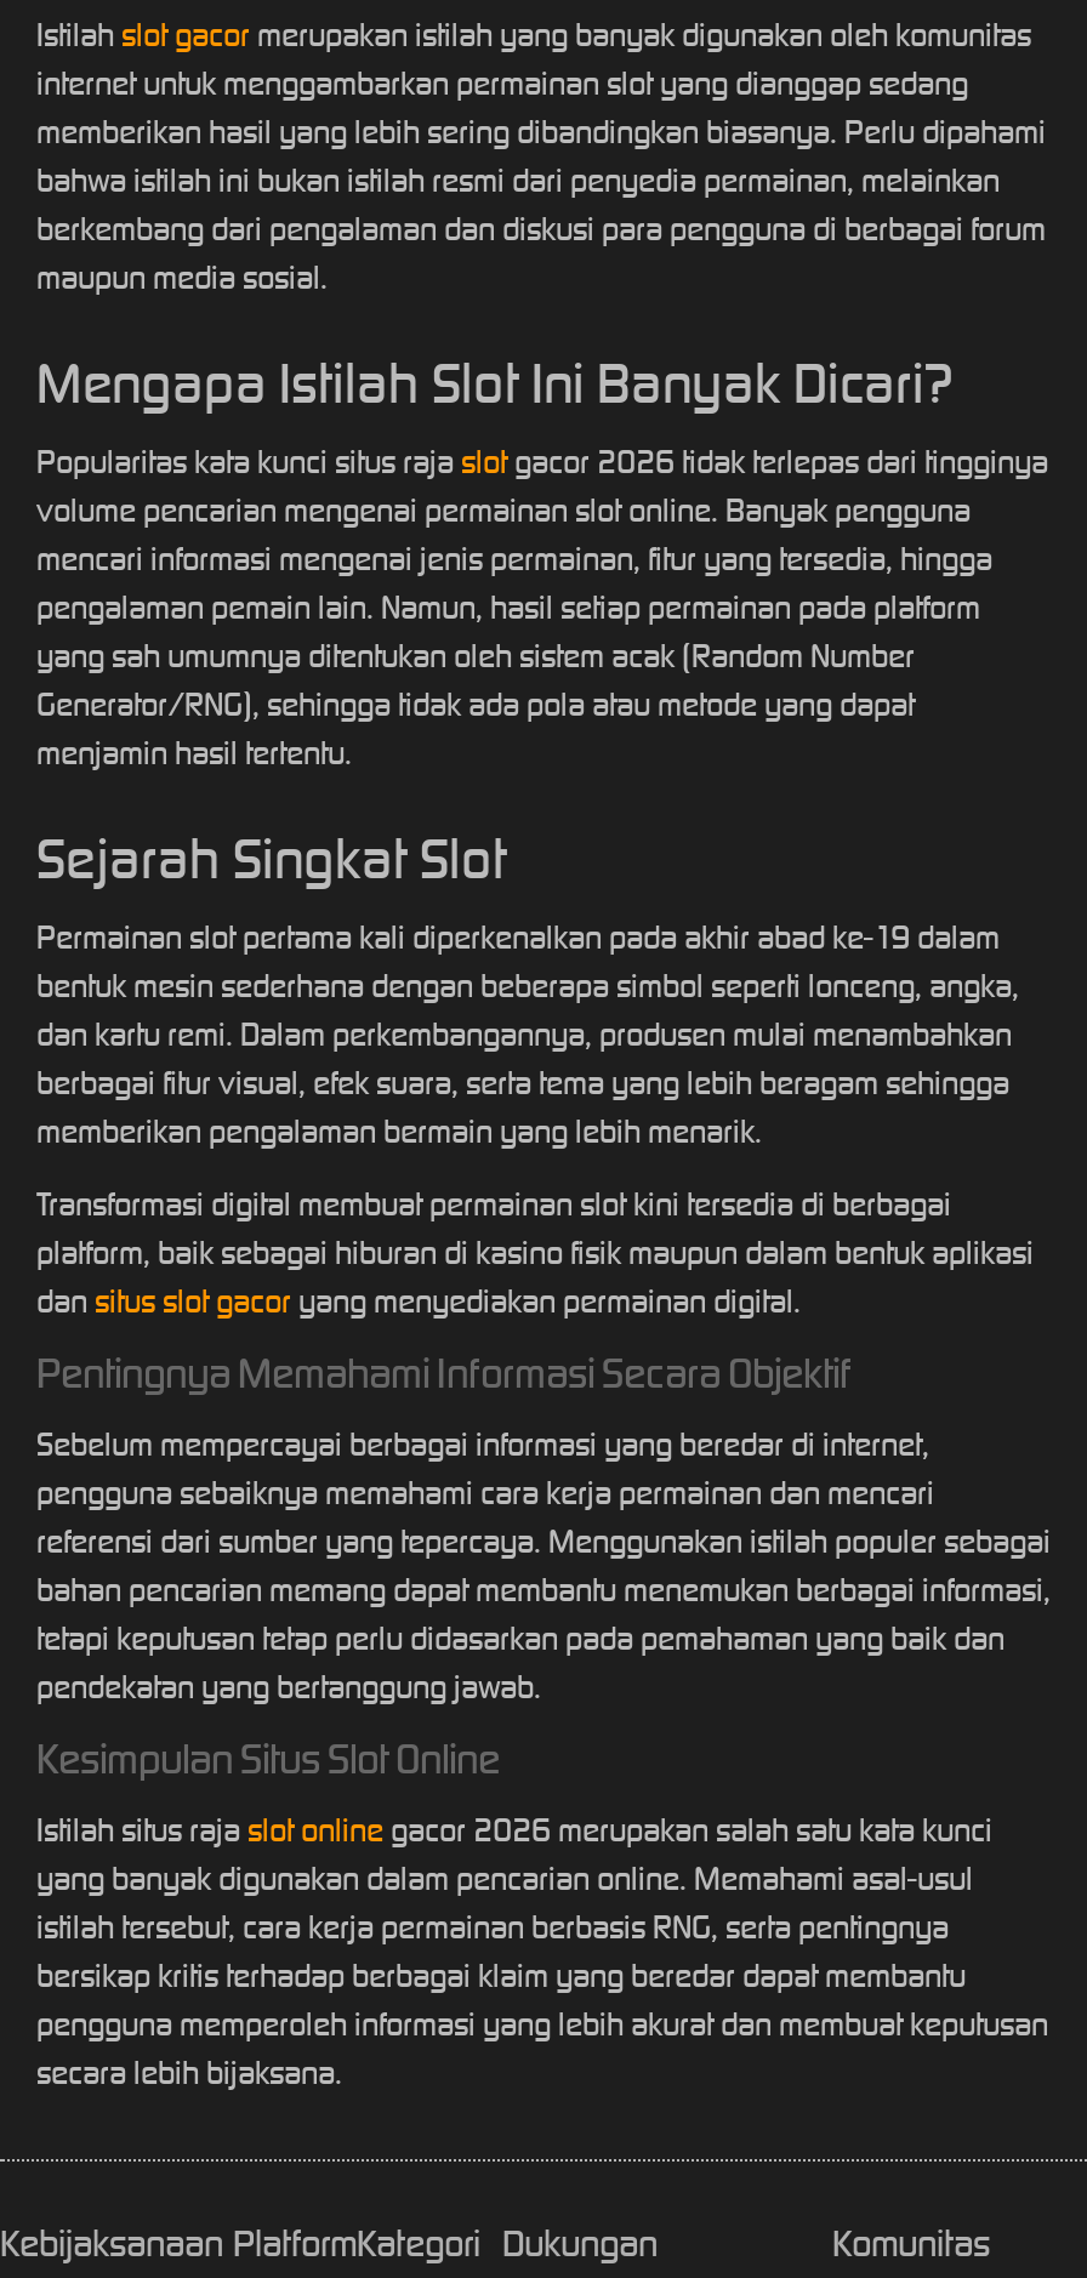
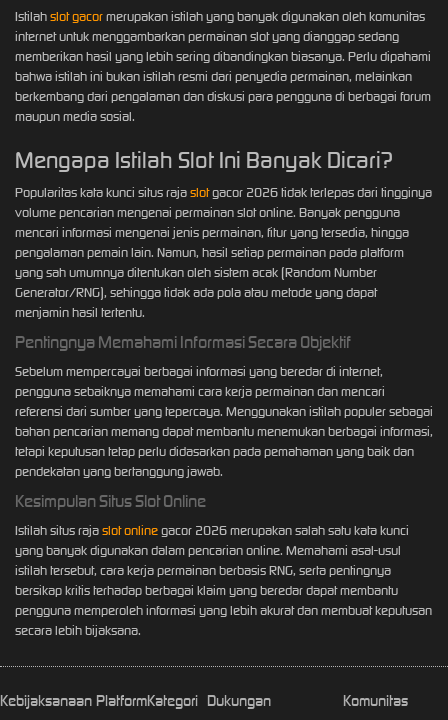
[36,826,1034,1323] Sejarah Singkat Slot | Permainan slot pertama kali diperkenalkan pada akhir abad ke-19 dalam | bentuk mesin sederhana dengan beberapa simbol seperti lonceng, angka, | dan kartu remi. Dalam perkembangannya, produsen mulai menambahkan | berbagai fitur visual, efek suara, serta tema yang lebih beragam sehingga | memberikan pengalaman bermain yang lebih menarik. | Transformasi digital membuat permainan slot kini tersedia di berbagai | platform, baik sebagai hiburan di kasino fisik maupun dalam bentuk aplikasi | dan situs slot gacor yang menyediakan permainan digital. -> none

